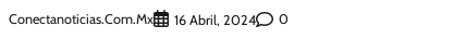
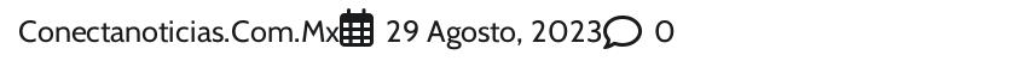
[174,12,256,28] 16 Abril, 2024 -> [386,13,603,49] 29 Agosto, 2023

